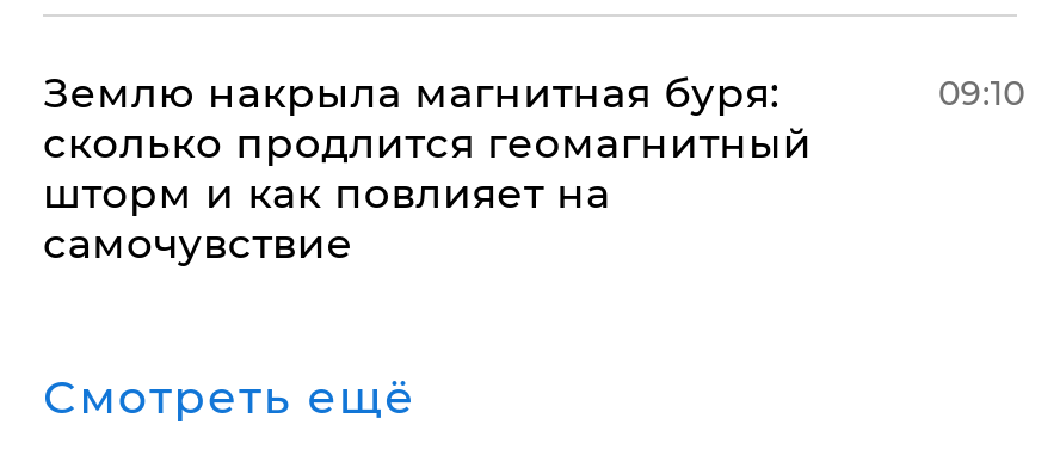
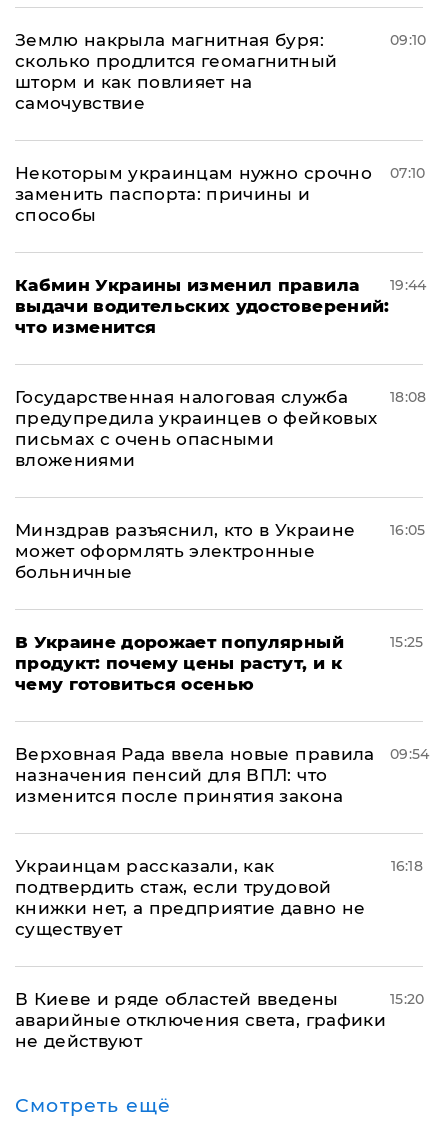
none -> [15,163,372,225] Некоторым украинцам нужно срочно | заменить паспорта: причины и | способы
none -> [15,275,390,337] Кабмин Украины изменил правила | выдачи водительских удостоверений: | что изменится
none -> [15,387,377,470] Государственная налоговая служба | предупредила украинцев о фейковых | письмах с очень опасными | вложениями
none -> [15,520,355,582] Минздрав разъяснил, кто в Украине | может оформлять электронные | больничные
none -> [15,632,344,694] В Украине дорожает популярный | продукт: почему цены растут, и к | чему готовиться осенью
none -> [15,744,375,806] Верховная Рада ввела новые правила | назначения пенсий для ВПЛ: что | изменится после принятия закона
none -> [15,856,366,939] Украинцам рассказали, как | подтвердить стаж, если трудовой | книжки нет, а предприятие давно не | существует
none -> [15,989,386,1051] В Киеве и ряде областей введены | аварийные отключения света, графики | не действуют
none -> [390,164,425,182] 07:10
none -> [390,276,426,294] 19:44
none -> [390,388,426,406] 18:08
none -> [390,521,425,539] 16:05
none -> [390,633,423,651] 15:25
none -> [390,745,429,763] 09:54
none -> [390,990,424,1008] 15:20
none -> [391,857,423,875] 16:18

